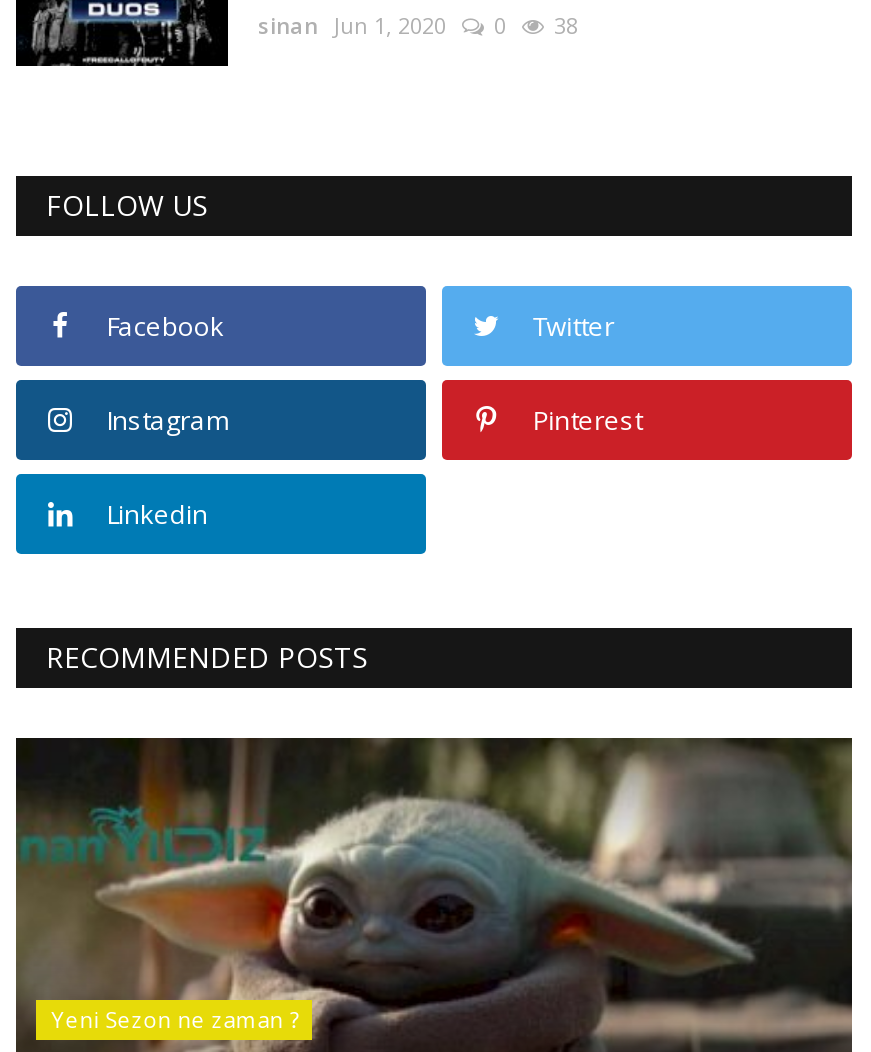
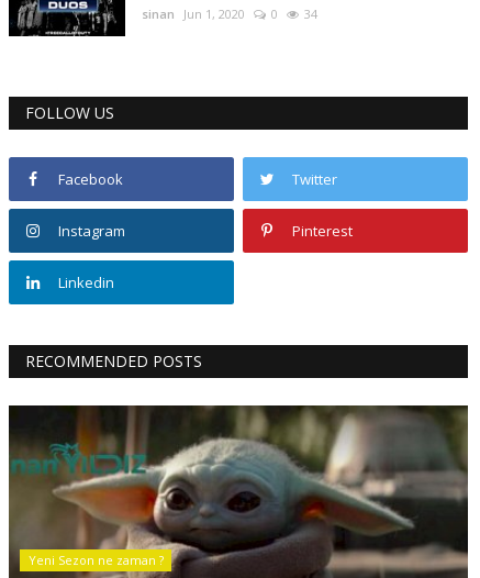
[258,9,578,39] sinan Jun 1, 2020 0 38 -> [142,5,317,22] sinan Jun 1, 2020 0 34

